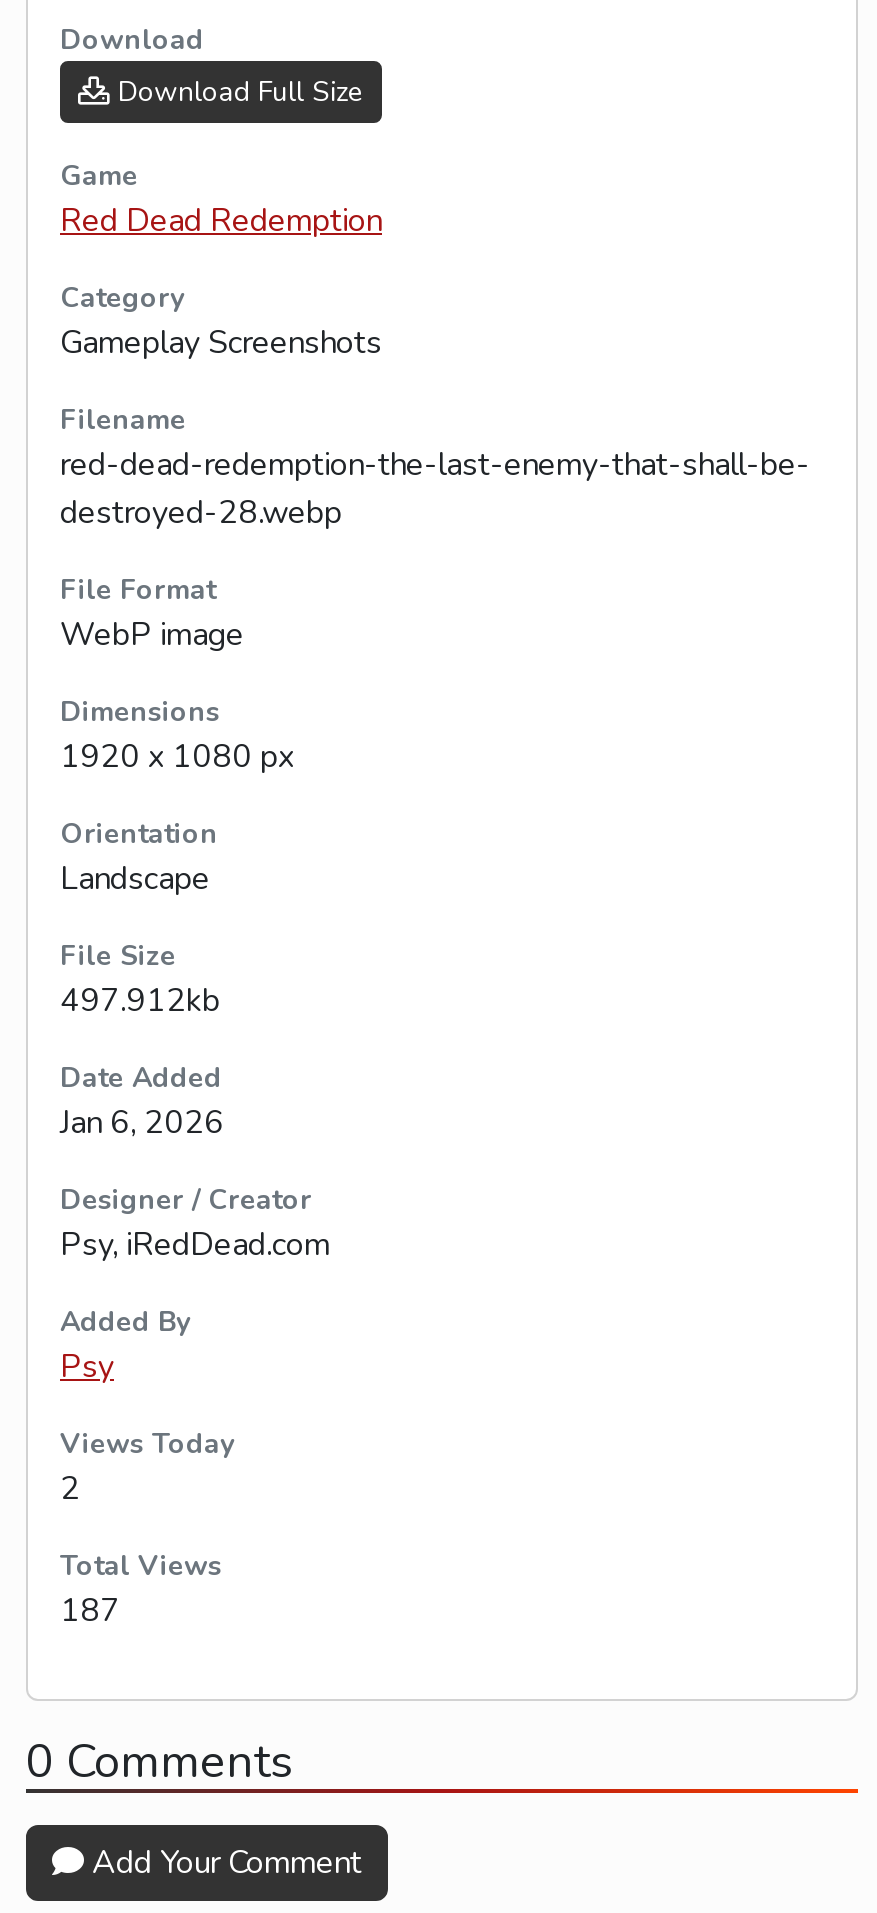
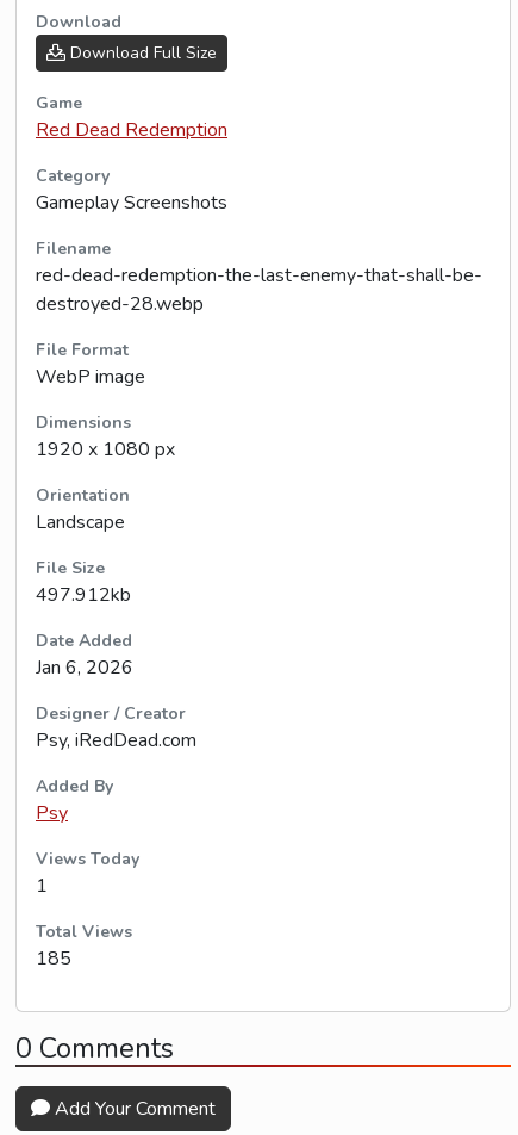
[60,1467,80,1511] 2 -> [36,873,48,899] 1
[60,1589,120,1633] 187 -> [36,945,71,972] 185

